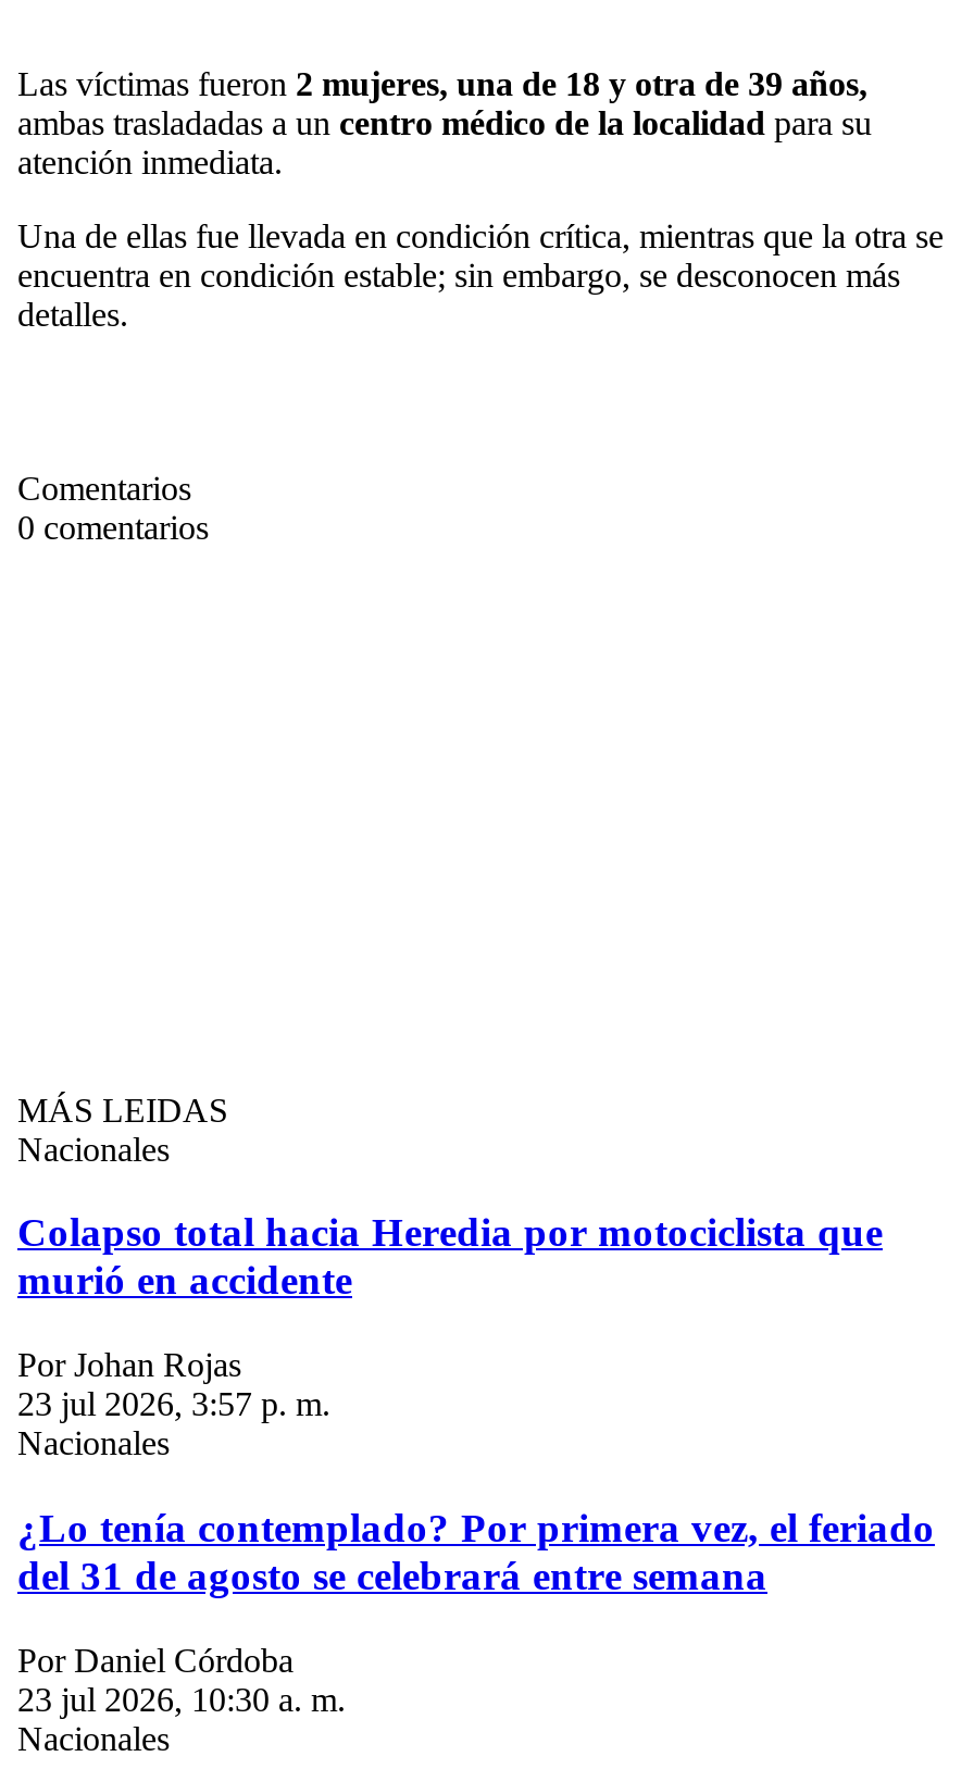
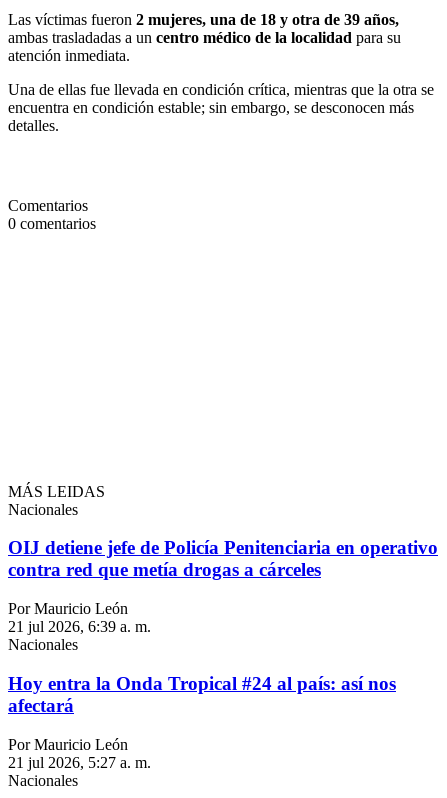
[17,1210,883,1303] Colapso total hacia Heredia por motociclista que | murió en accidente -> [8,537,438,580] OIJ detiene jefe de Policía Penitenciaria en operativo | contra red que metía drogas a cárceles
[17,1346,330,1423] Por Johan Rojas | 23 jul 2026, 3:57 p. m. -> [8,600,151,635] Por Mauricio León | 21 jul 2026, 6:39 a. m.
[17,1505,935,1598] ¿Lo tenía contemplado? Por primera vez, el feriado | del 31 de agosto se celebrará entre semana -> [8,673,396,716] Hoy entra la Onda Tropical #24 al país: así nos | afectará
[17,1641,346,1717] Por Daniel Córdoba | 23 jul 2026, 10:30 a. m. -> [8,736,151,771] Por Mauricio León | 21 jul 2026, 5:27 a. m.

